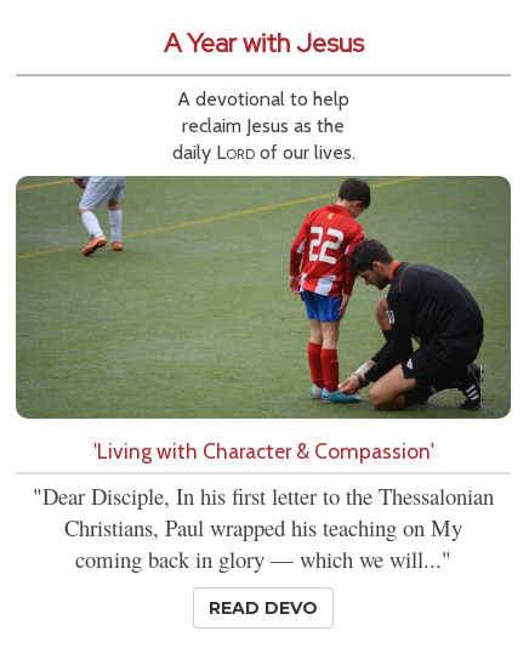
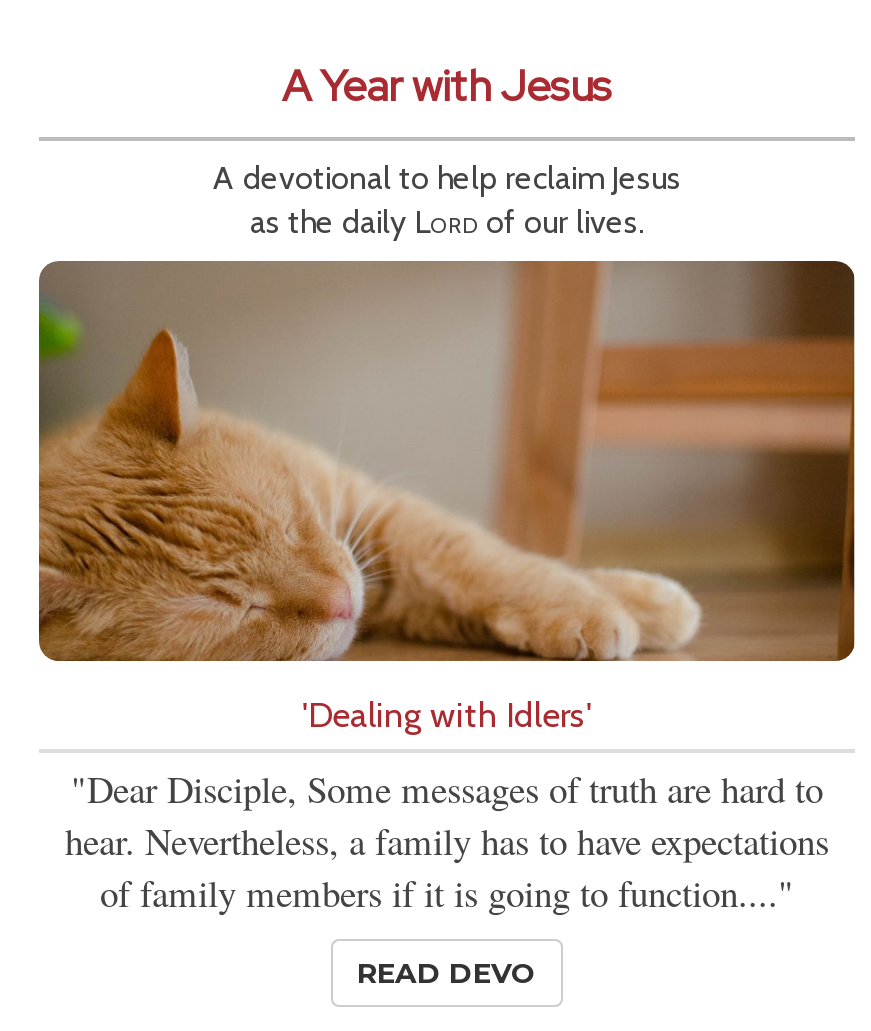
[16,176,511,464] [image] | 'Living with Character & Compassion' -> [39,261,855,736] [image] | 'Dealing with Idlers'
[33,481,494,574] "Dear Disciple, In his first letter to the Thessalonian | Christians, Paul wrapped his teaching on My | coming back in glory — which we will..." -> [65,764,829,918] "Dear Disciple, Some messages of truth are hard to | hear. Nevertheless, a family has to have expectations | of family members if it is going to function...."

